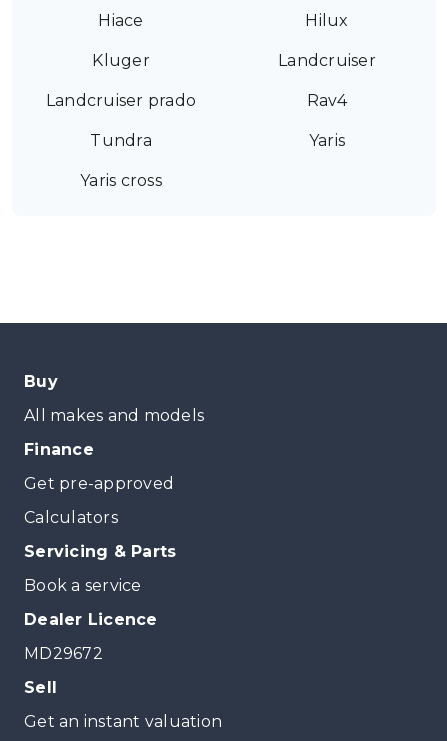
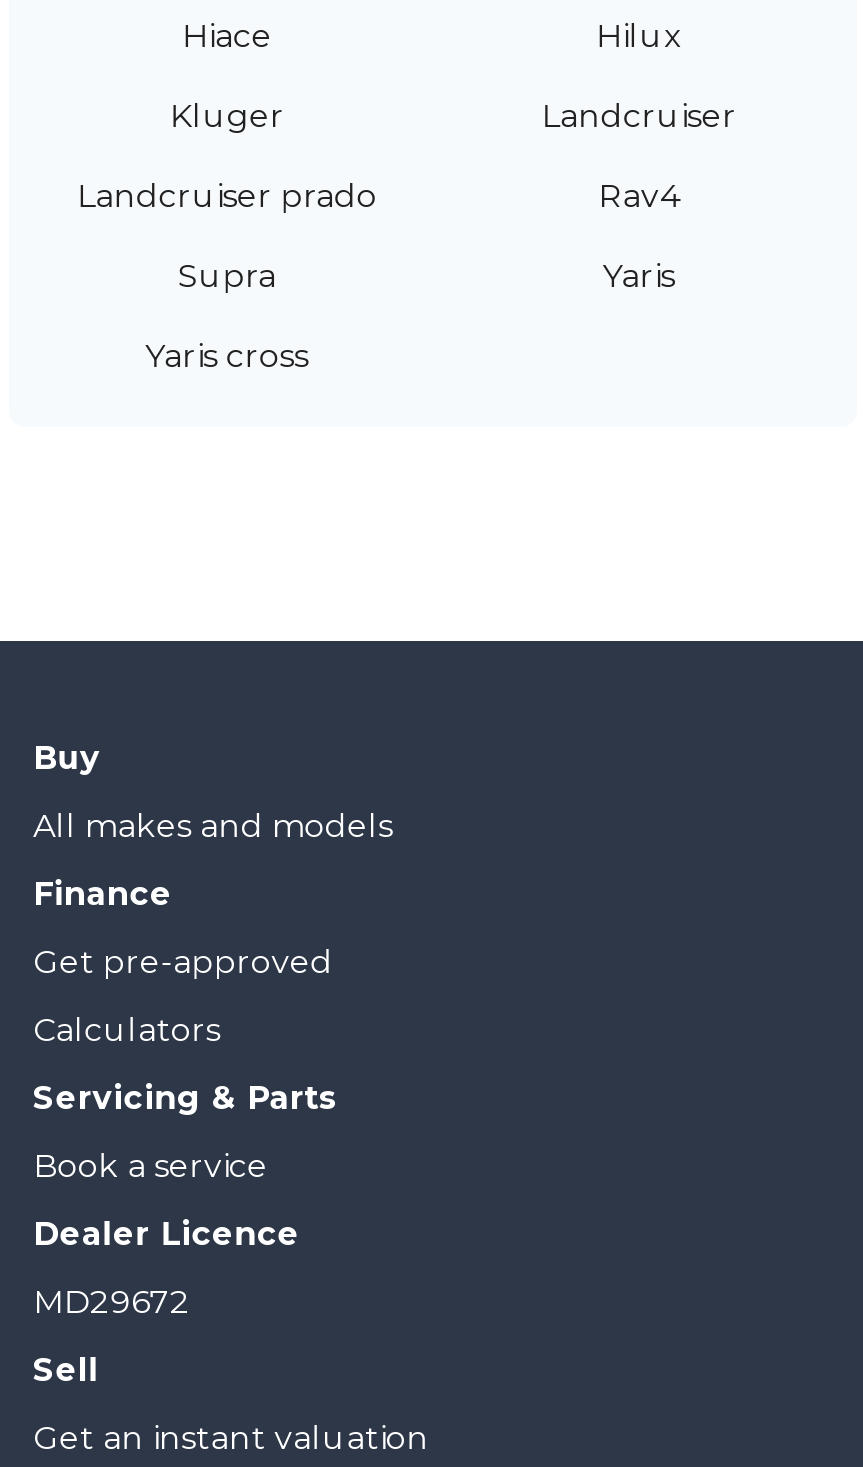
[90,131,152,150] Tundra -> [178,257,276,295] Supra

